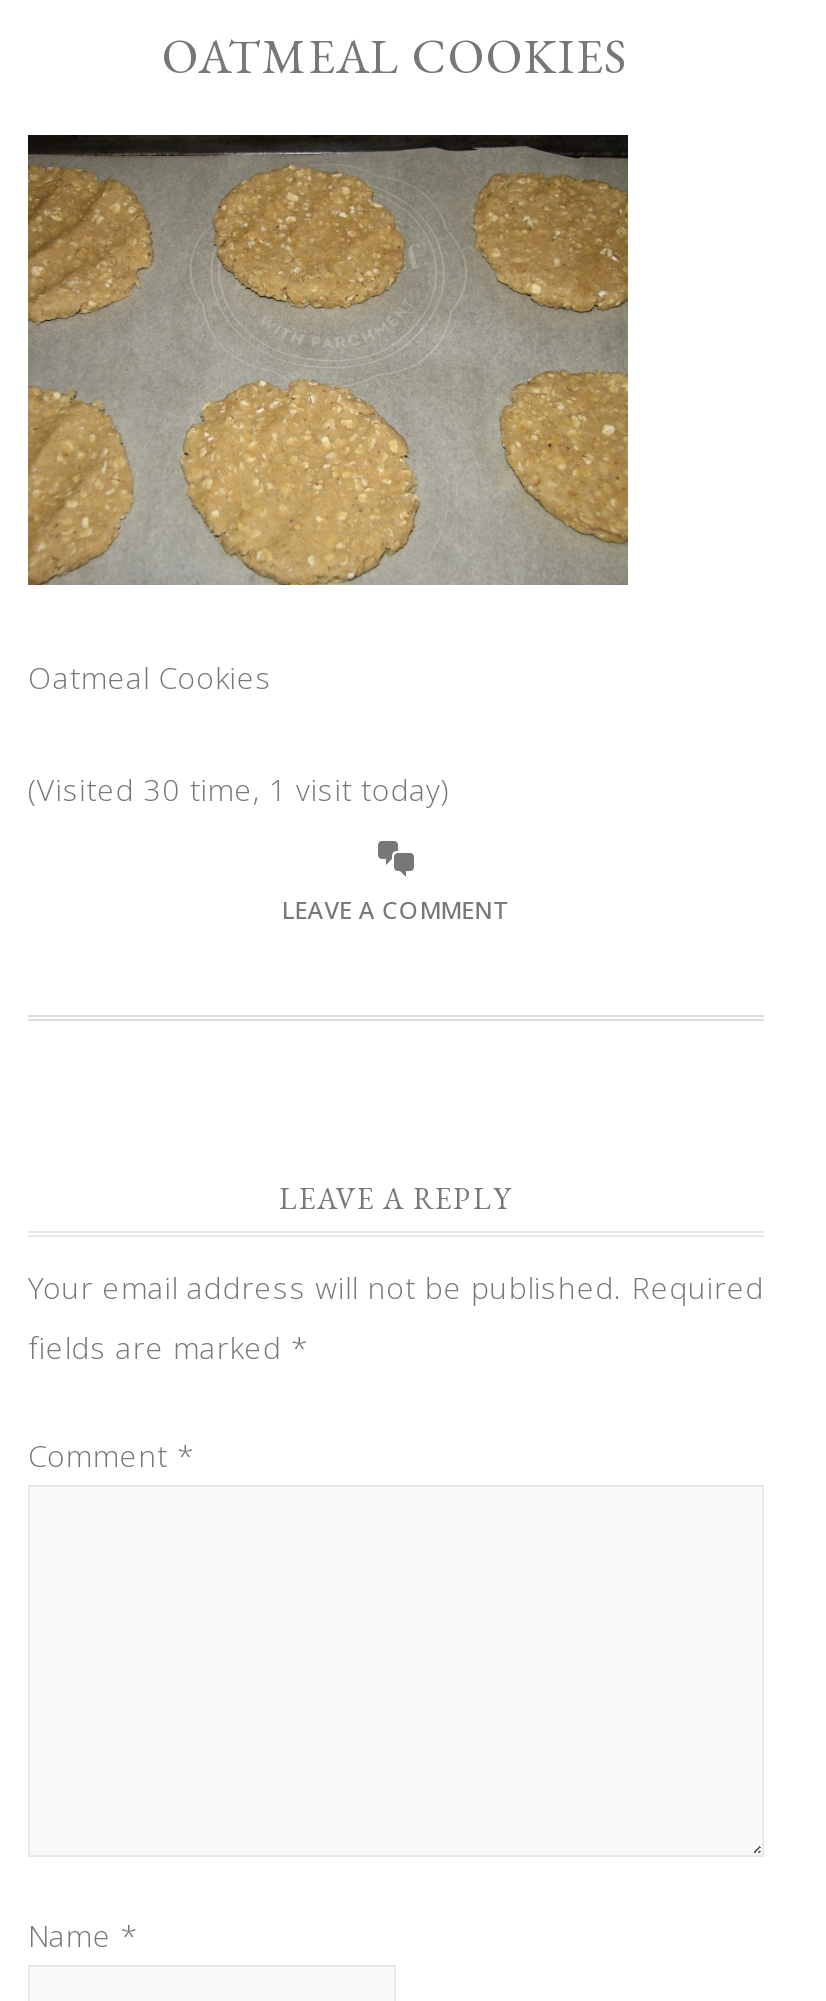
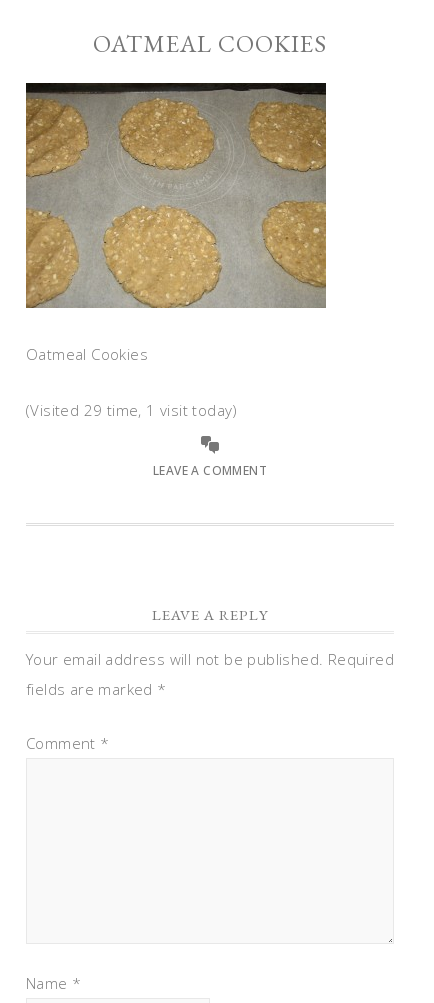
[28,769,452,809] (Visited 30 time, 1 visit today) -> [26,400,238,420] (Visited 29 time, 1 visit today)

